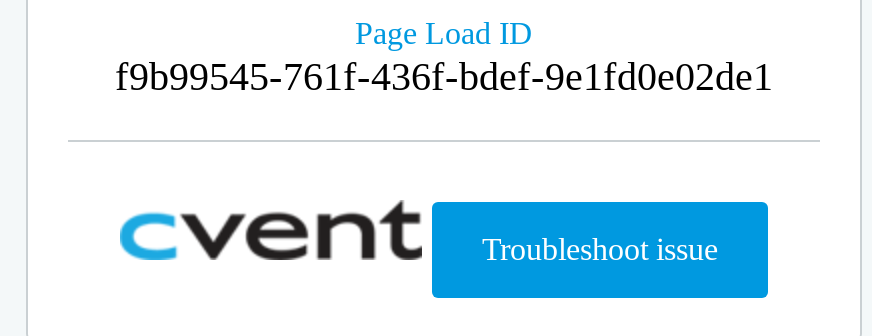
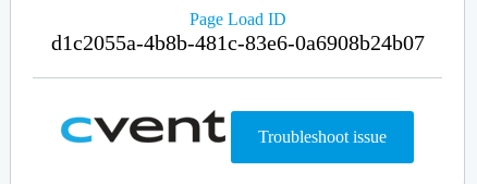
[115,54,773,98] f9b99545-761f-436f-bdef-9e1fd0e02de1 -> [51,30,424,54] d1c2055a-4b8b-481c-83e6-0a6908b24b07

